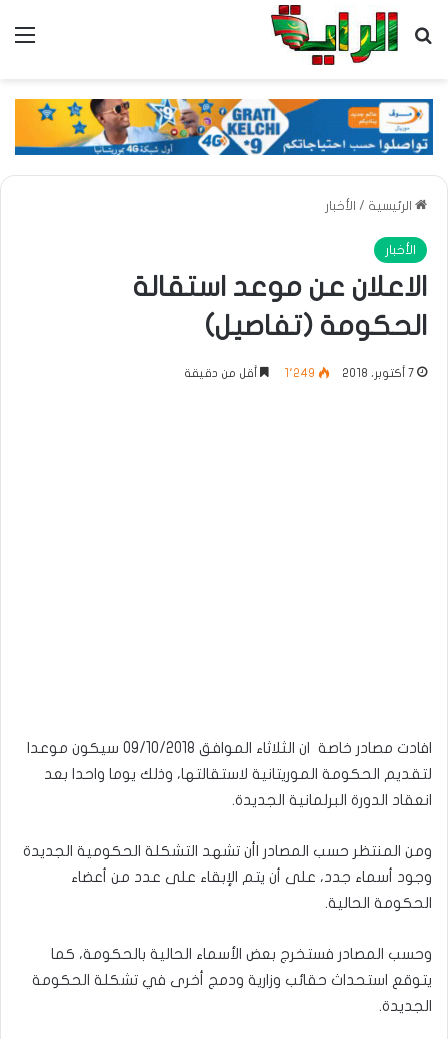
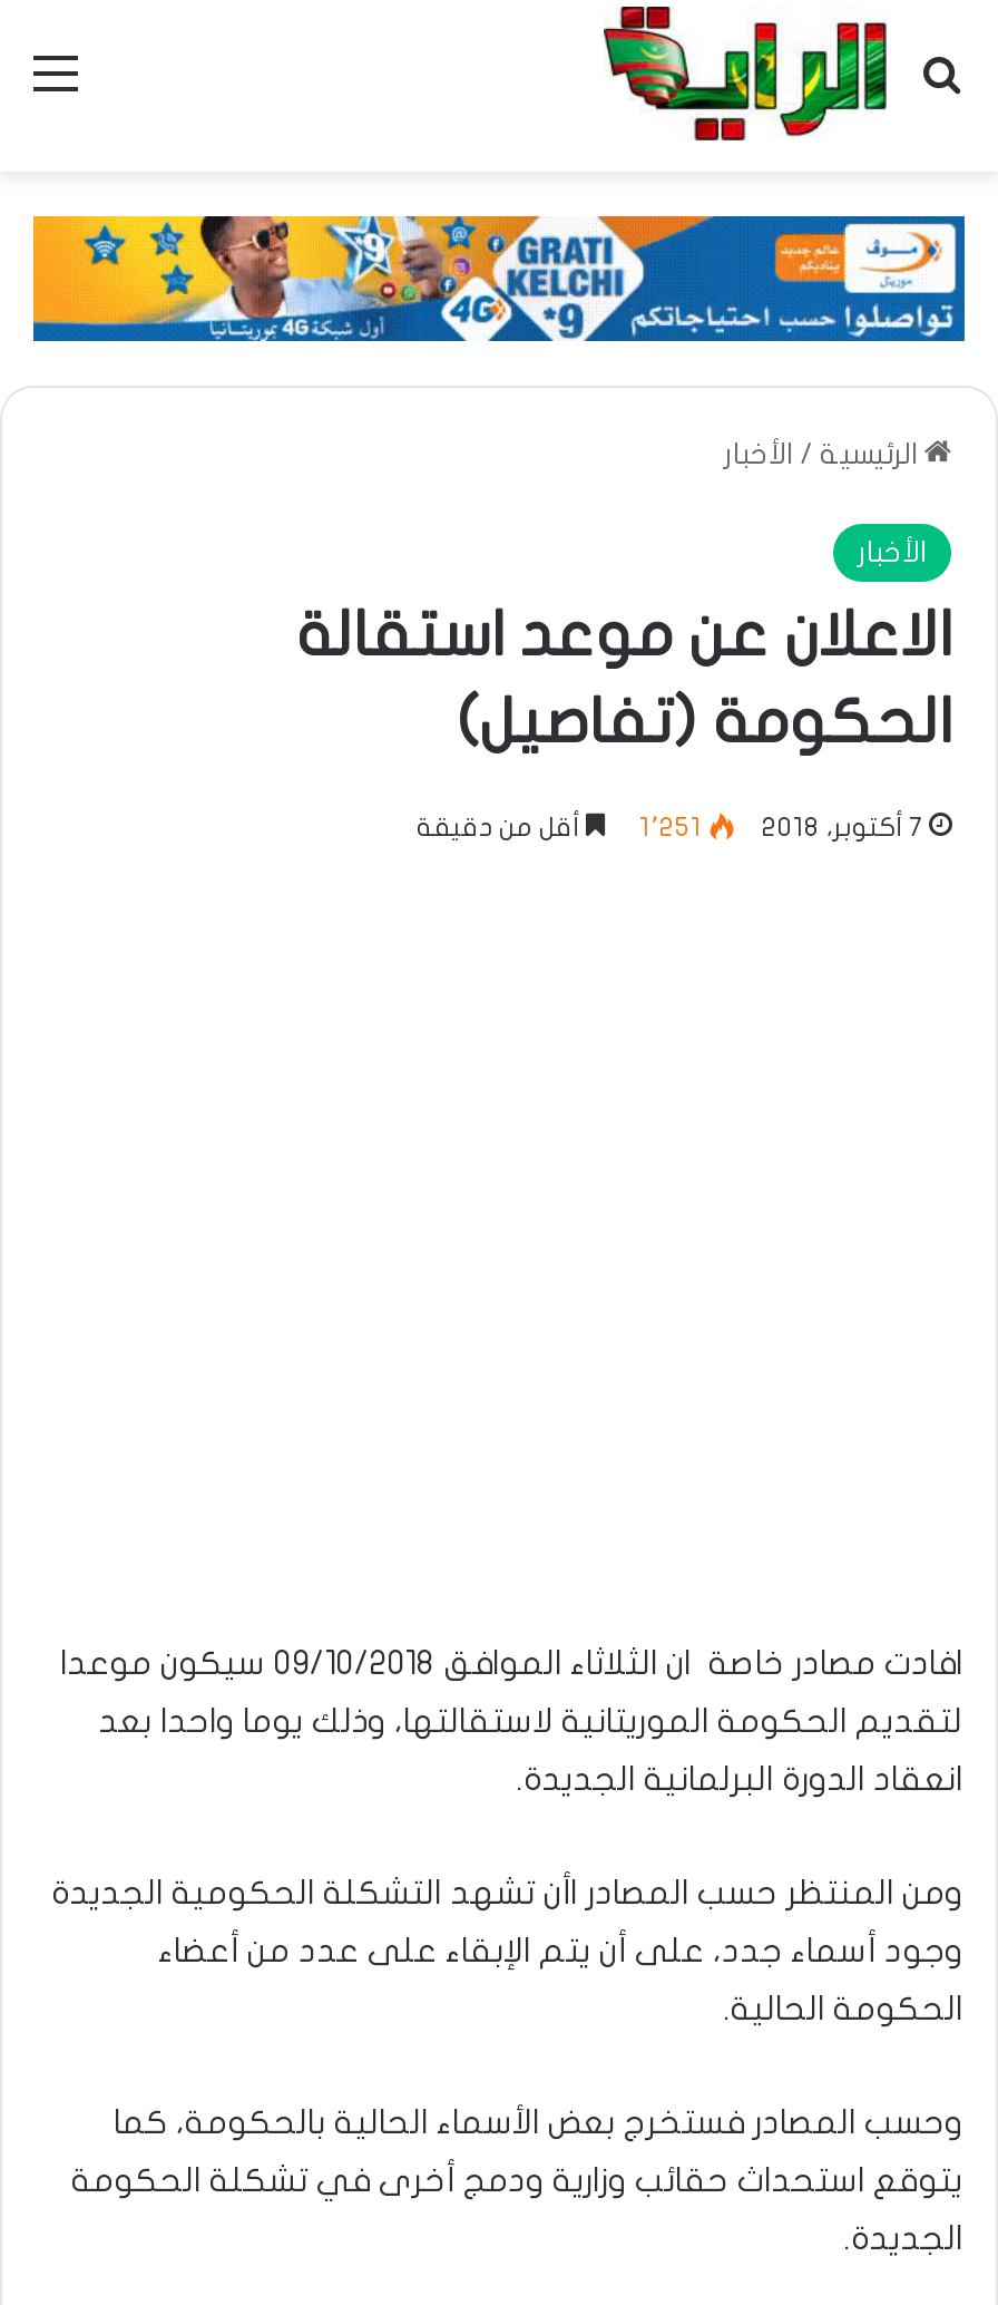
[184,367,315,379] 1٬249 أقل من دقيقة -> [417,813,702,840] 1٬251 أقل من دقيقة

